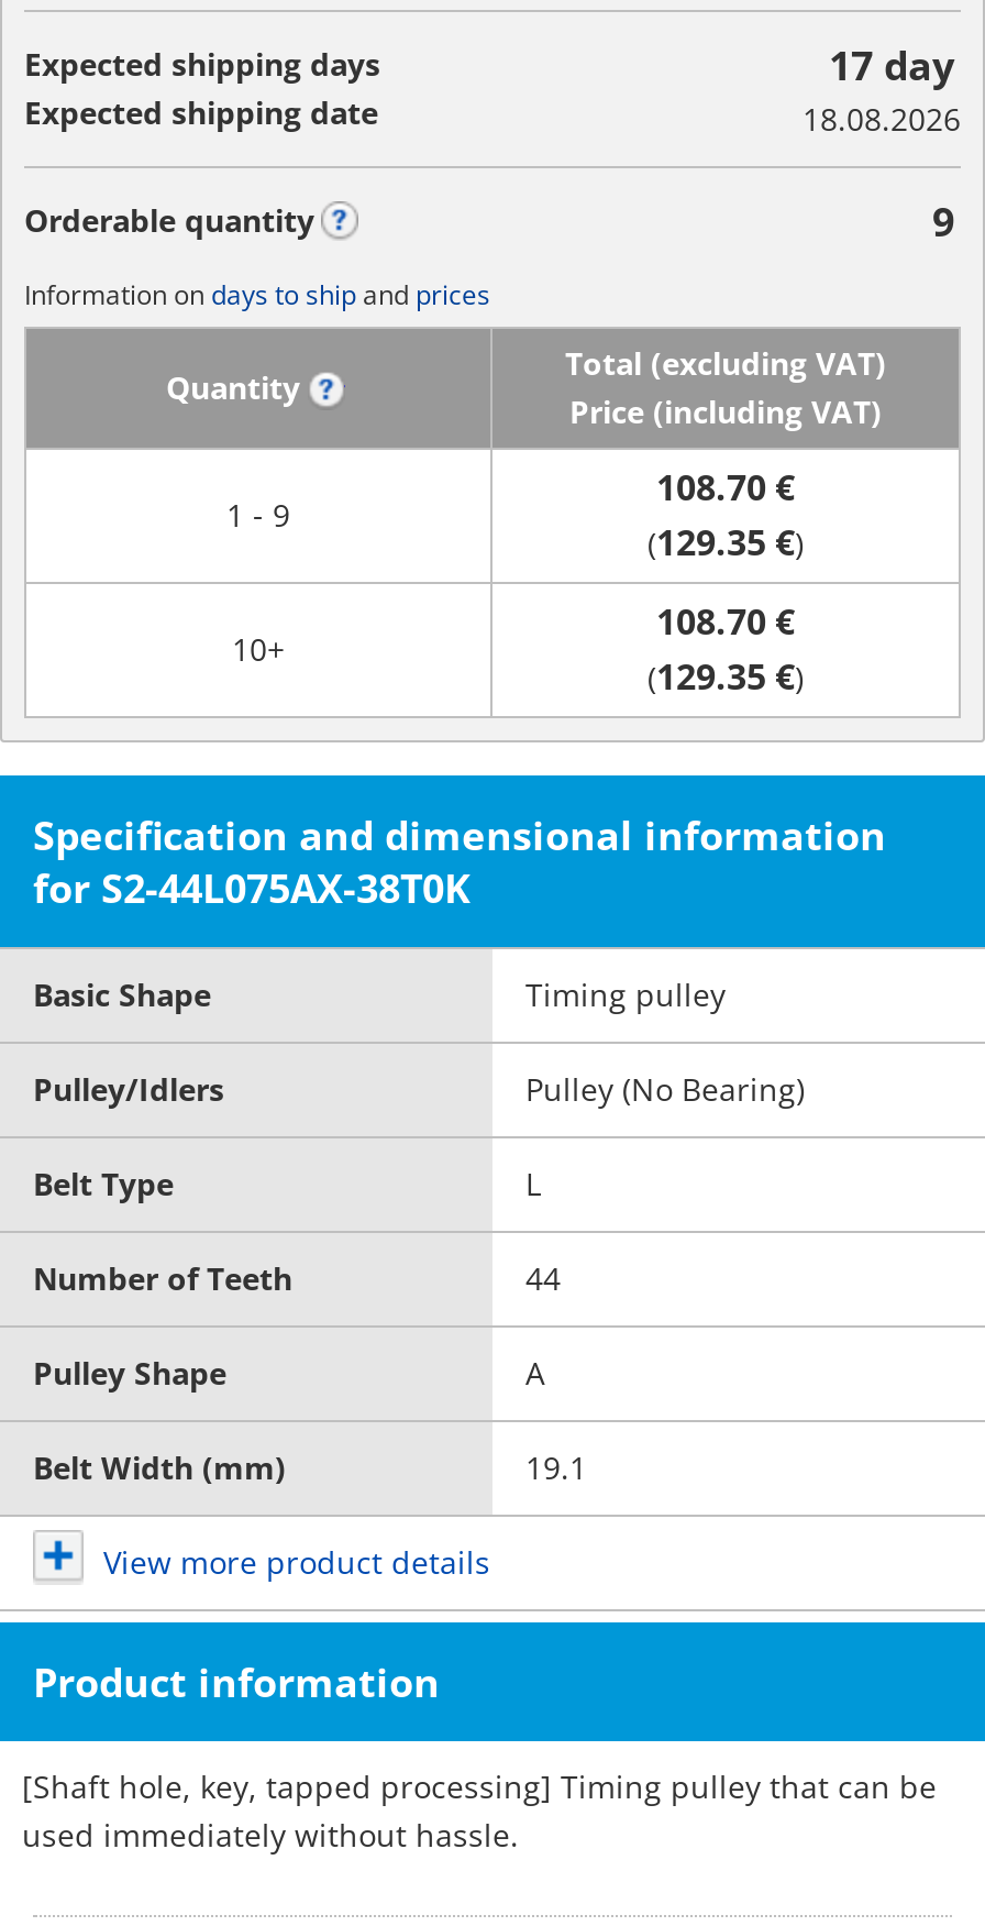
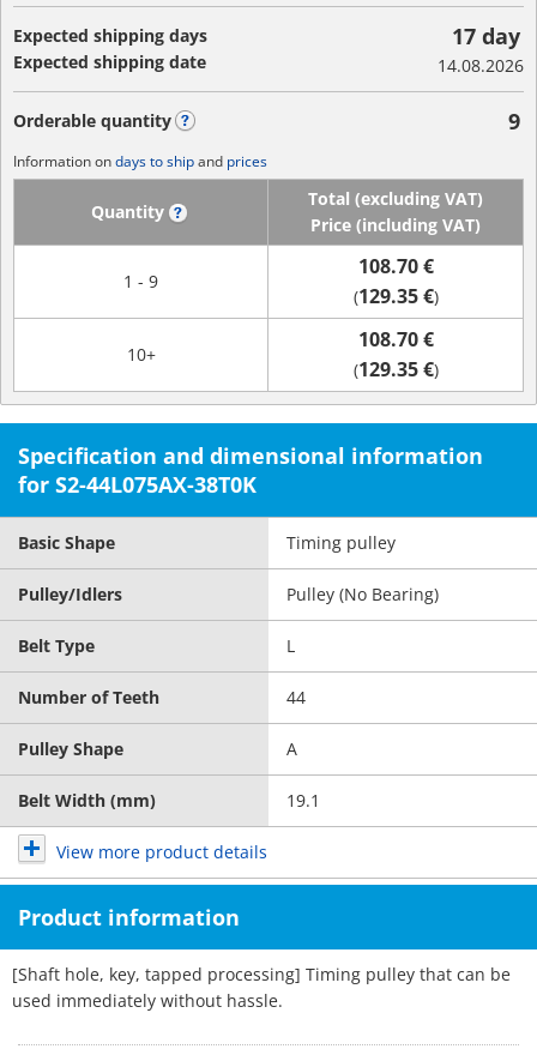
[803,98,961,140] 18.08.2026 -> [438,54,524,77] 14.08.2026

